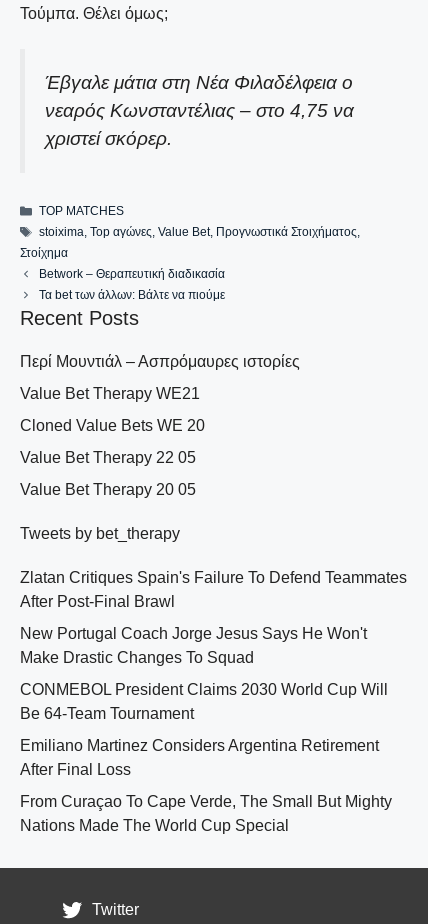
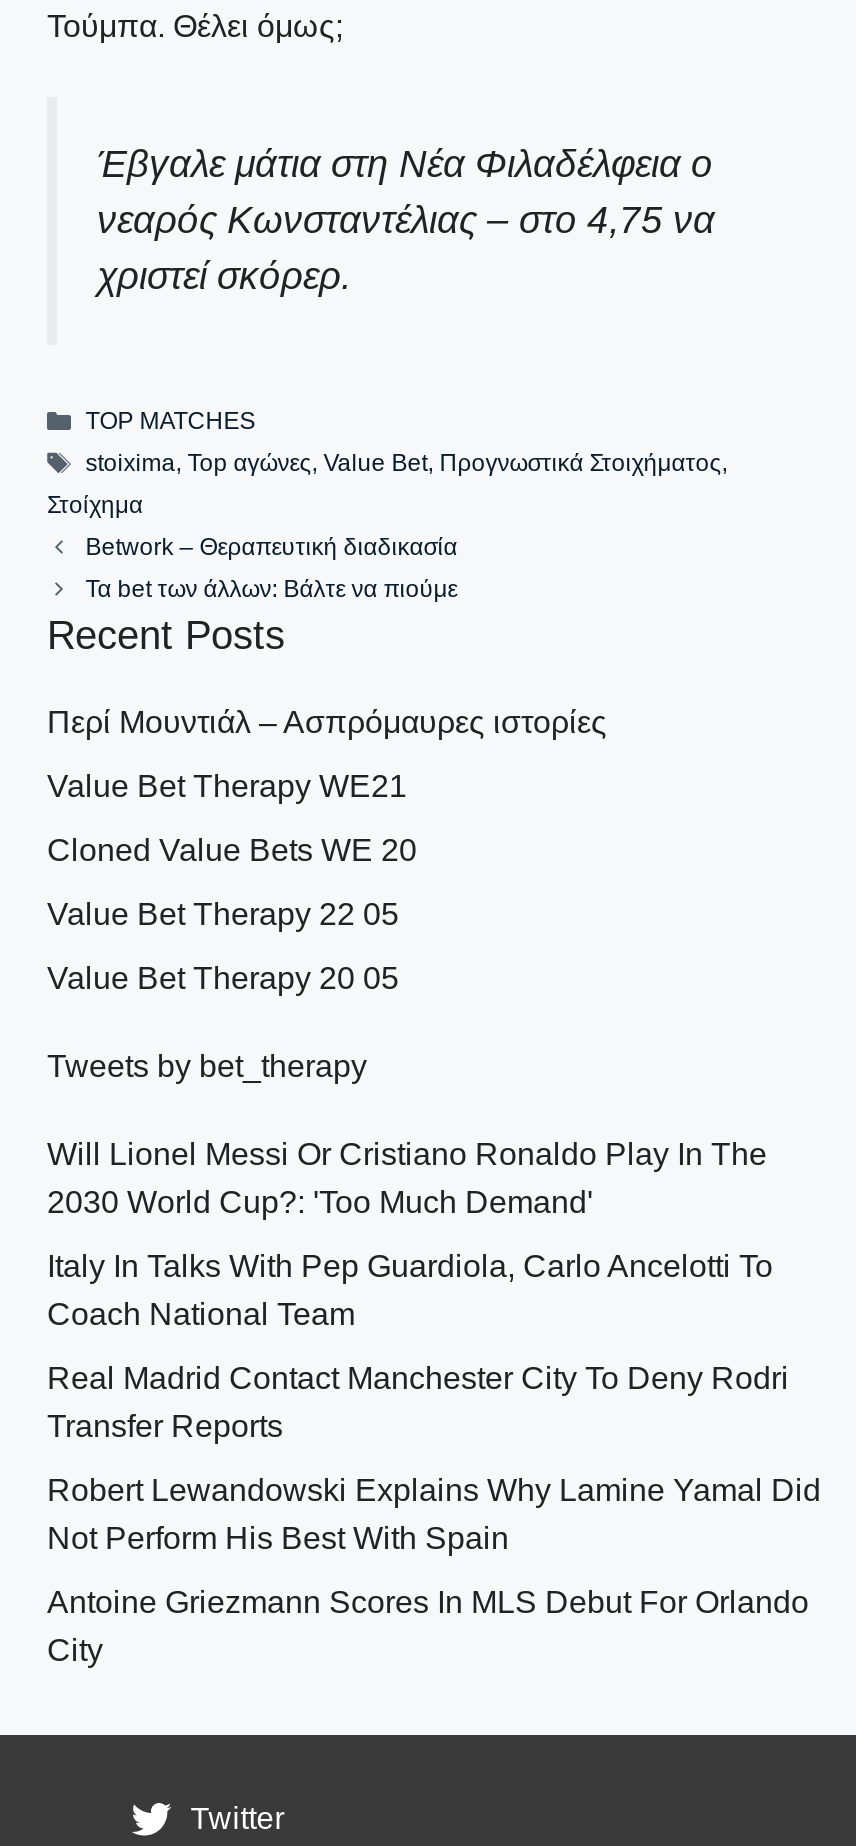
[20,569,407,610] Zlatan Critiques Spain's Failure To Defend Teammates | After Post-Final Brawl -> [47,1138,767,1220] Will Lionel Messi Or Cristiano Ronaldo Play In The | 2030 World Cup?: 'Too Much Demand'
[20,625,367,666] New Portugal Coach Jorge Jesus Says He Won't | Make Drastic Changes To Squad -> [47,1250,773,1332] Italy In Talks With Pep Guardiola, Carlo Ancelotti To | Coach National Team
[20,681,388,722] CONMEBOL President Claims 2030 World Cup Will | Be 64-Team Tournament -> [47,1362,789,1444] Real Madrid Contact Manchester City To Deny Rodri | Transfer Reports
[20,737,379,778] Emiliano Martinez Considers Argentina Retirement | After Final Loss -> [47,1474,821,1556] Robert Lewandowski Explains Why Lamine Yamal Did | Not Perform His Best With Spain
[20,793,392,834] From Curaçao To Cape Verde, The Small But Mighty | Nations Made The World Cup Special -> [47,1586,809,1668] Antoine Griezmann Scores In MLS Debut For Orlando | City

